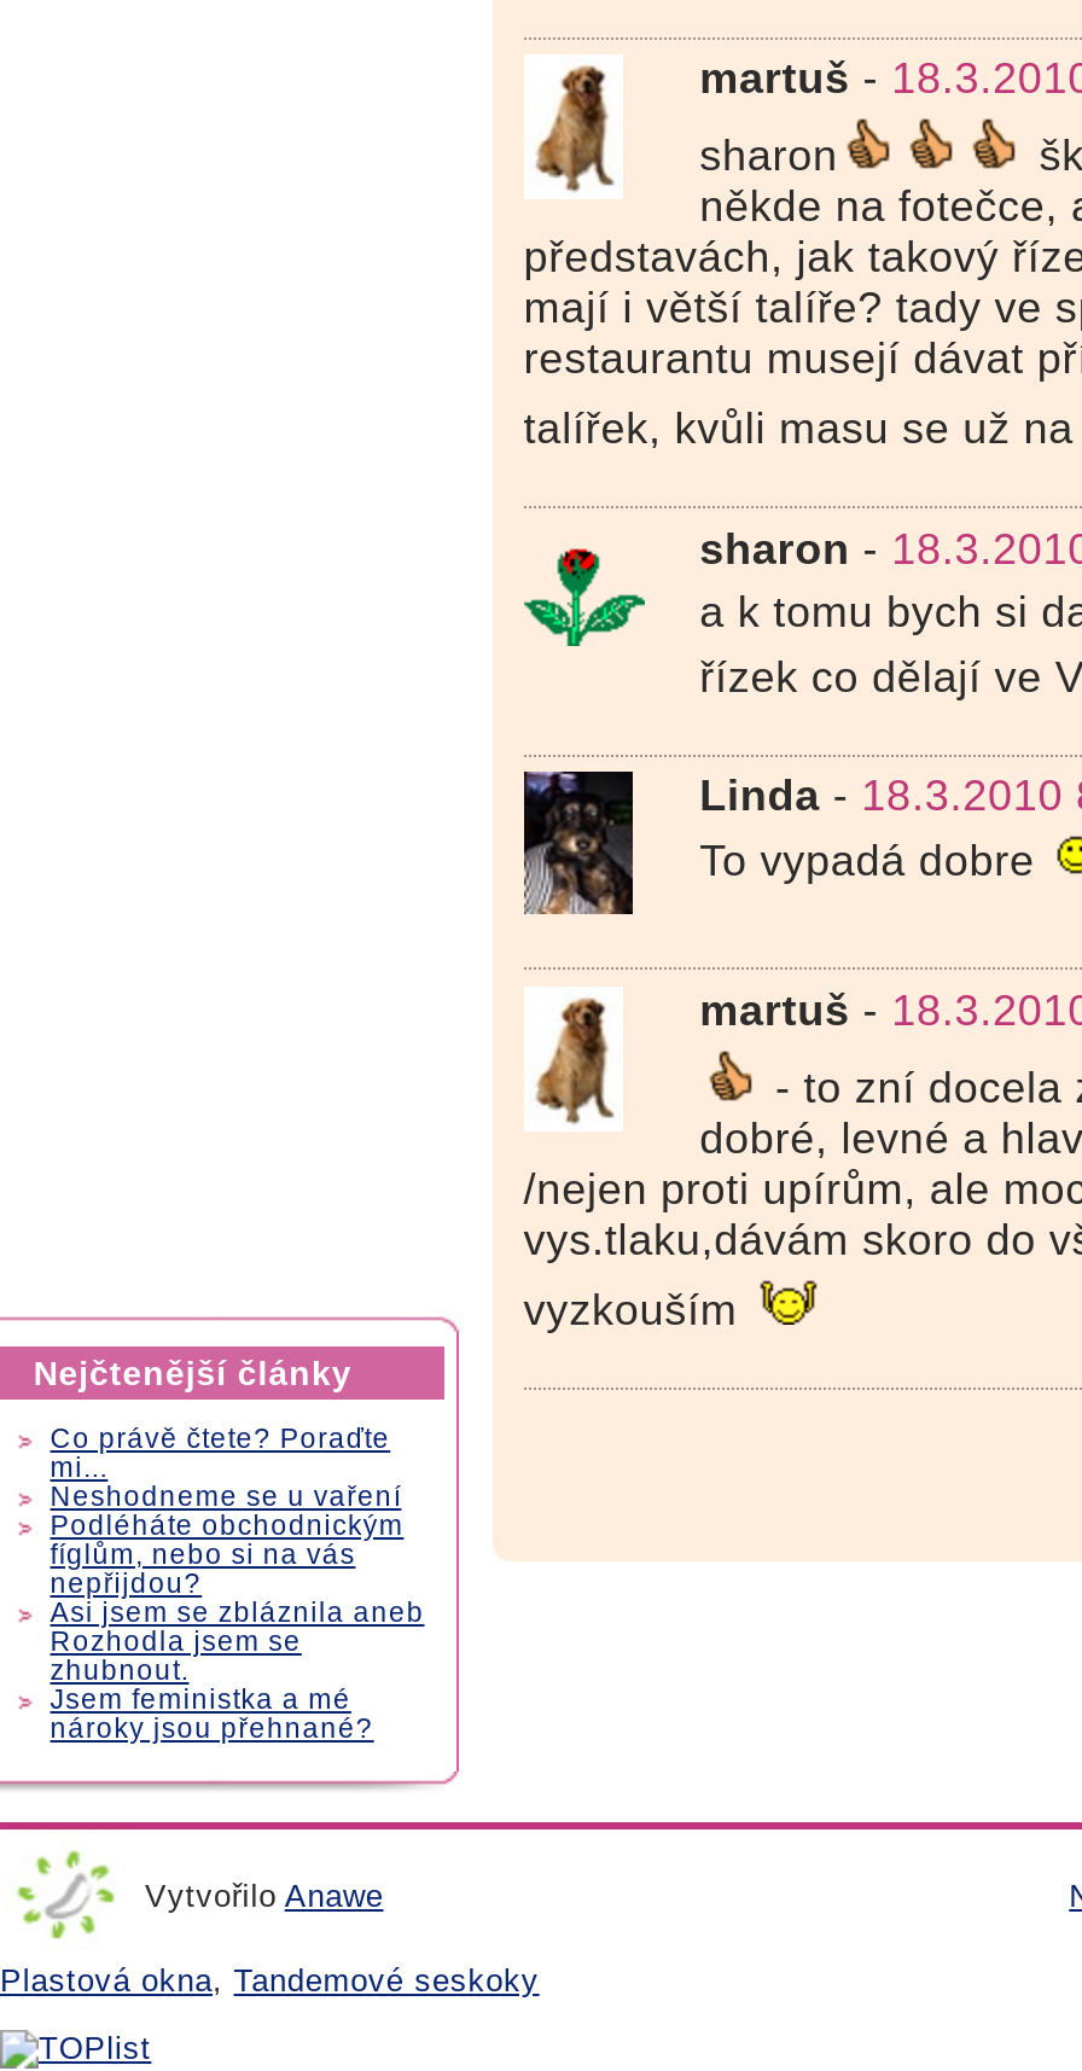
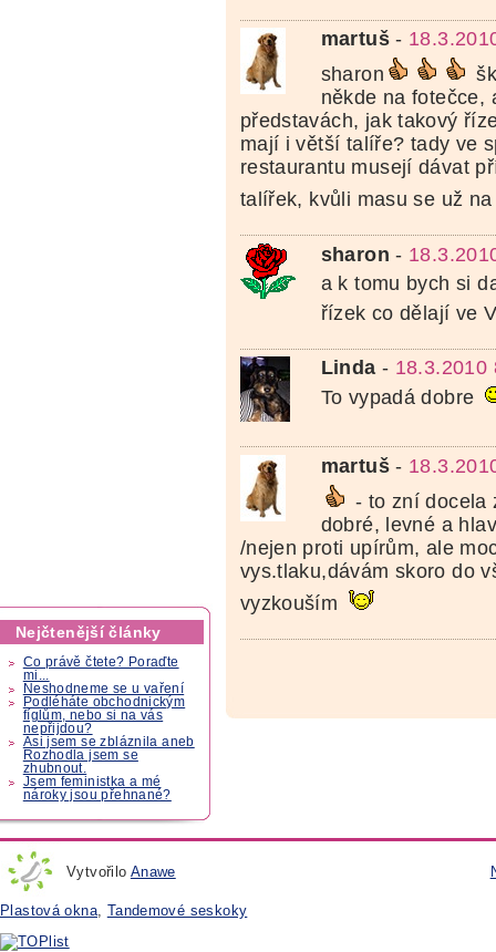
[536,525,626,622] [image] -> [245,242,288,289] [image]

